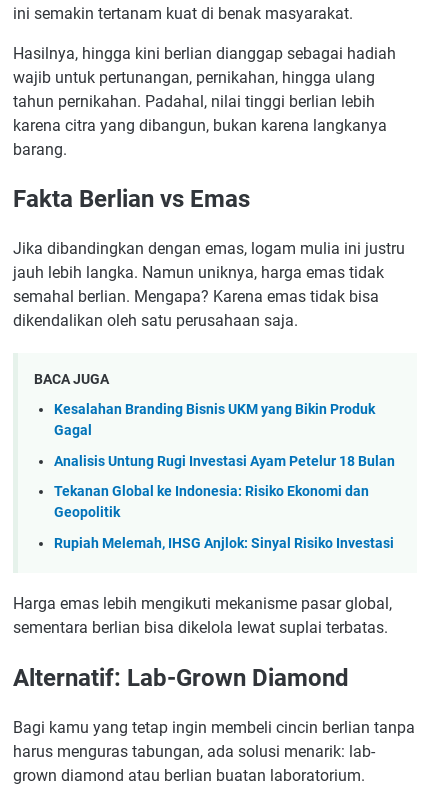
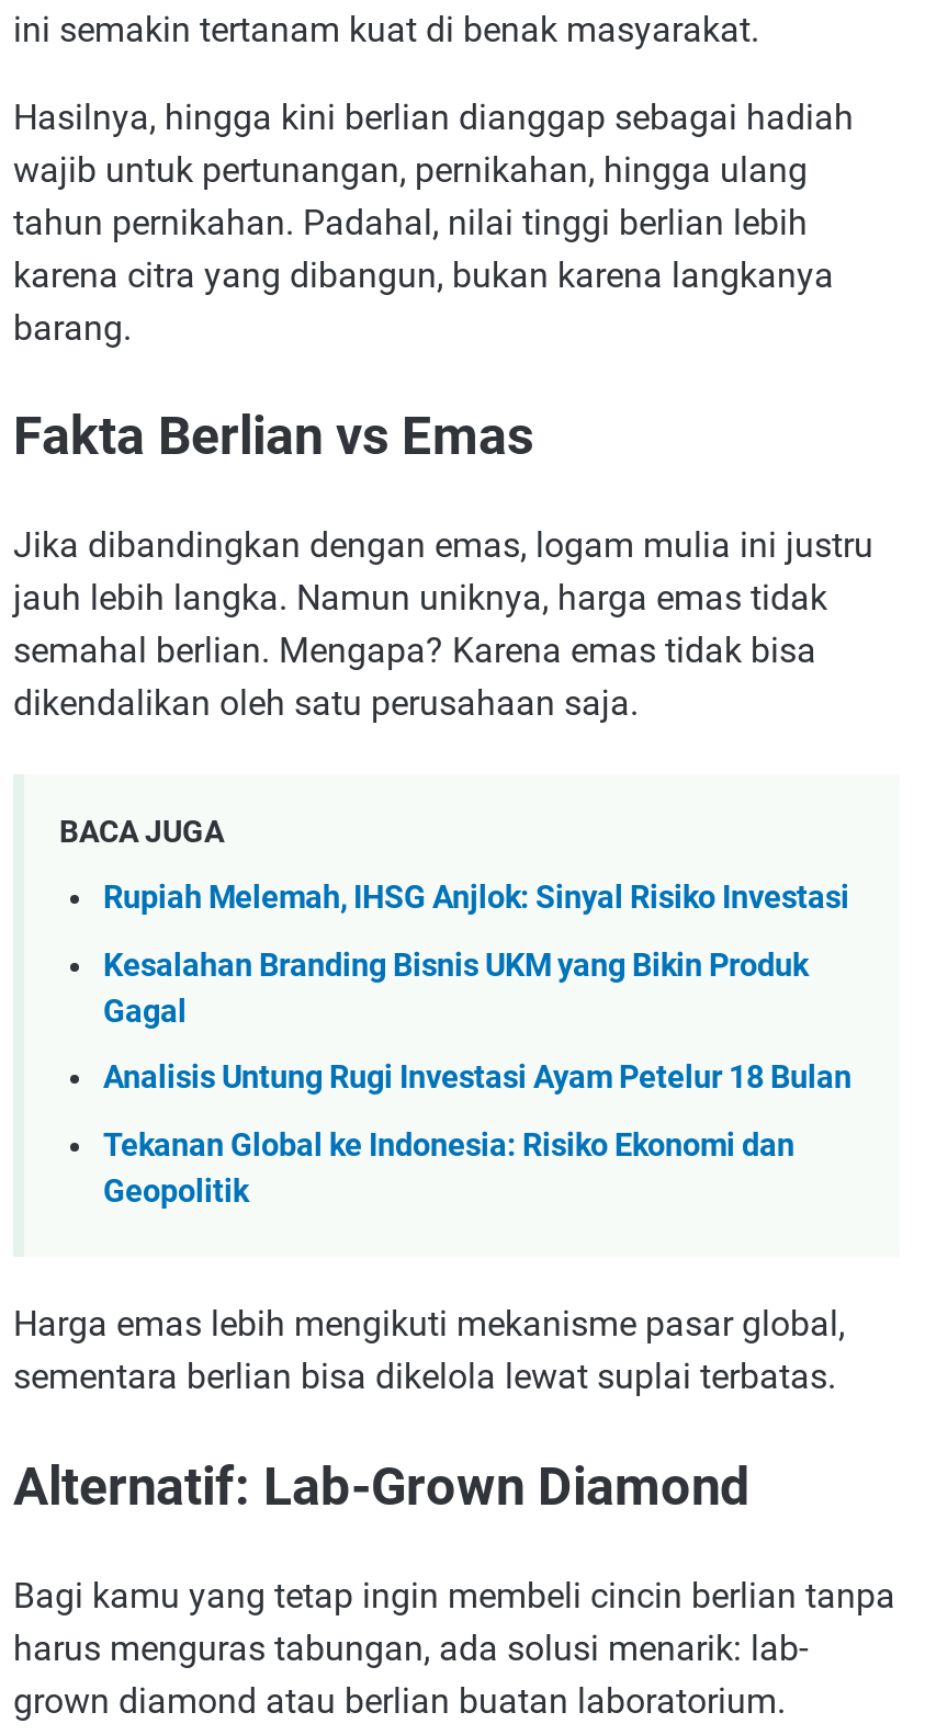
moved [54,401,395,521] -> [103,947,851,1211]: Kesalahan Branding Bisnis UKM yang Bikin Produk | Gagal | Analisis Untung Rugi Investasi Ayam Petelur 18 Bulan | Tekanan Global ke Indonesia: Risiko Ekonomi dan | Geopolitik
moved [54,535,394,552] -> [103,880,849,917]: Rupiah Melemah, IHSG Anjlok: Sinyal Risiko Investasi

